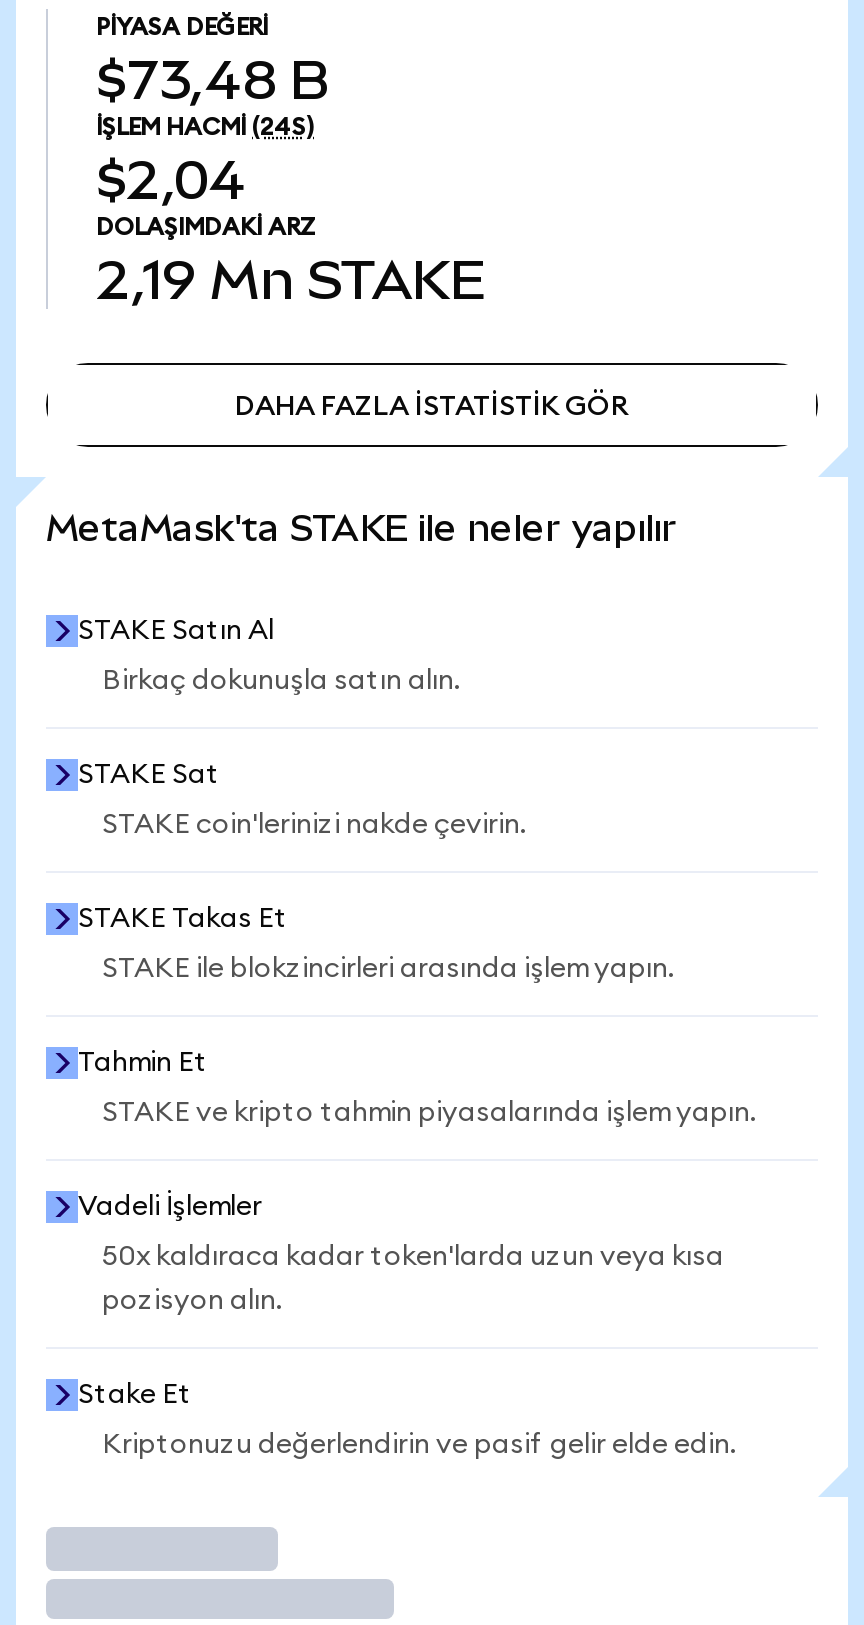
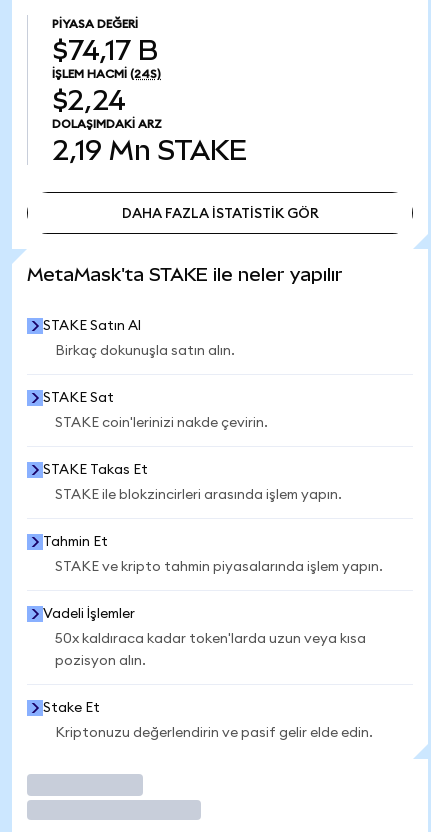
[96,49,330,111] $73,48 B -> [52,35,158,66] $74,17 B
[96,149,246,211] $2,04 -> [52,85,126,116] $2,24

